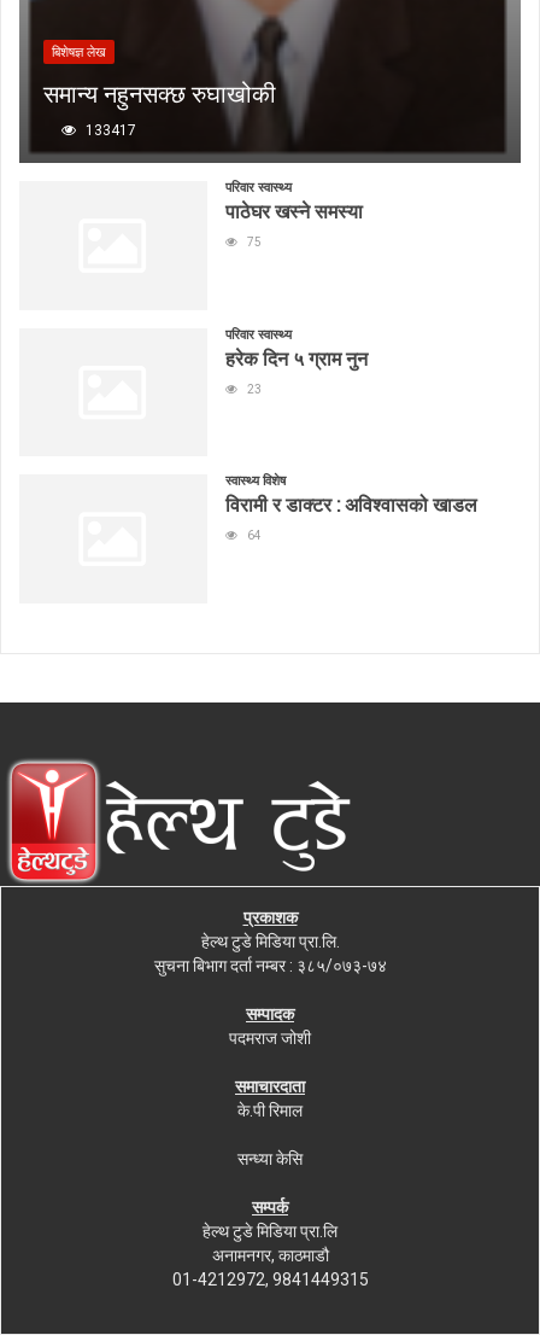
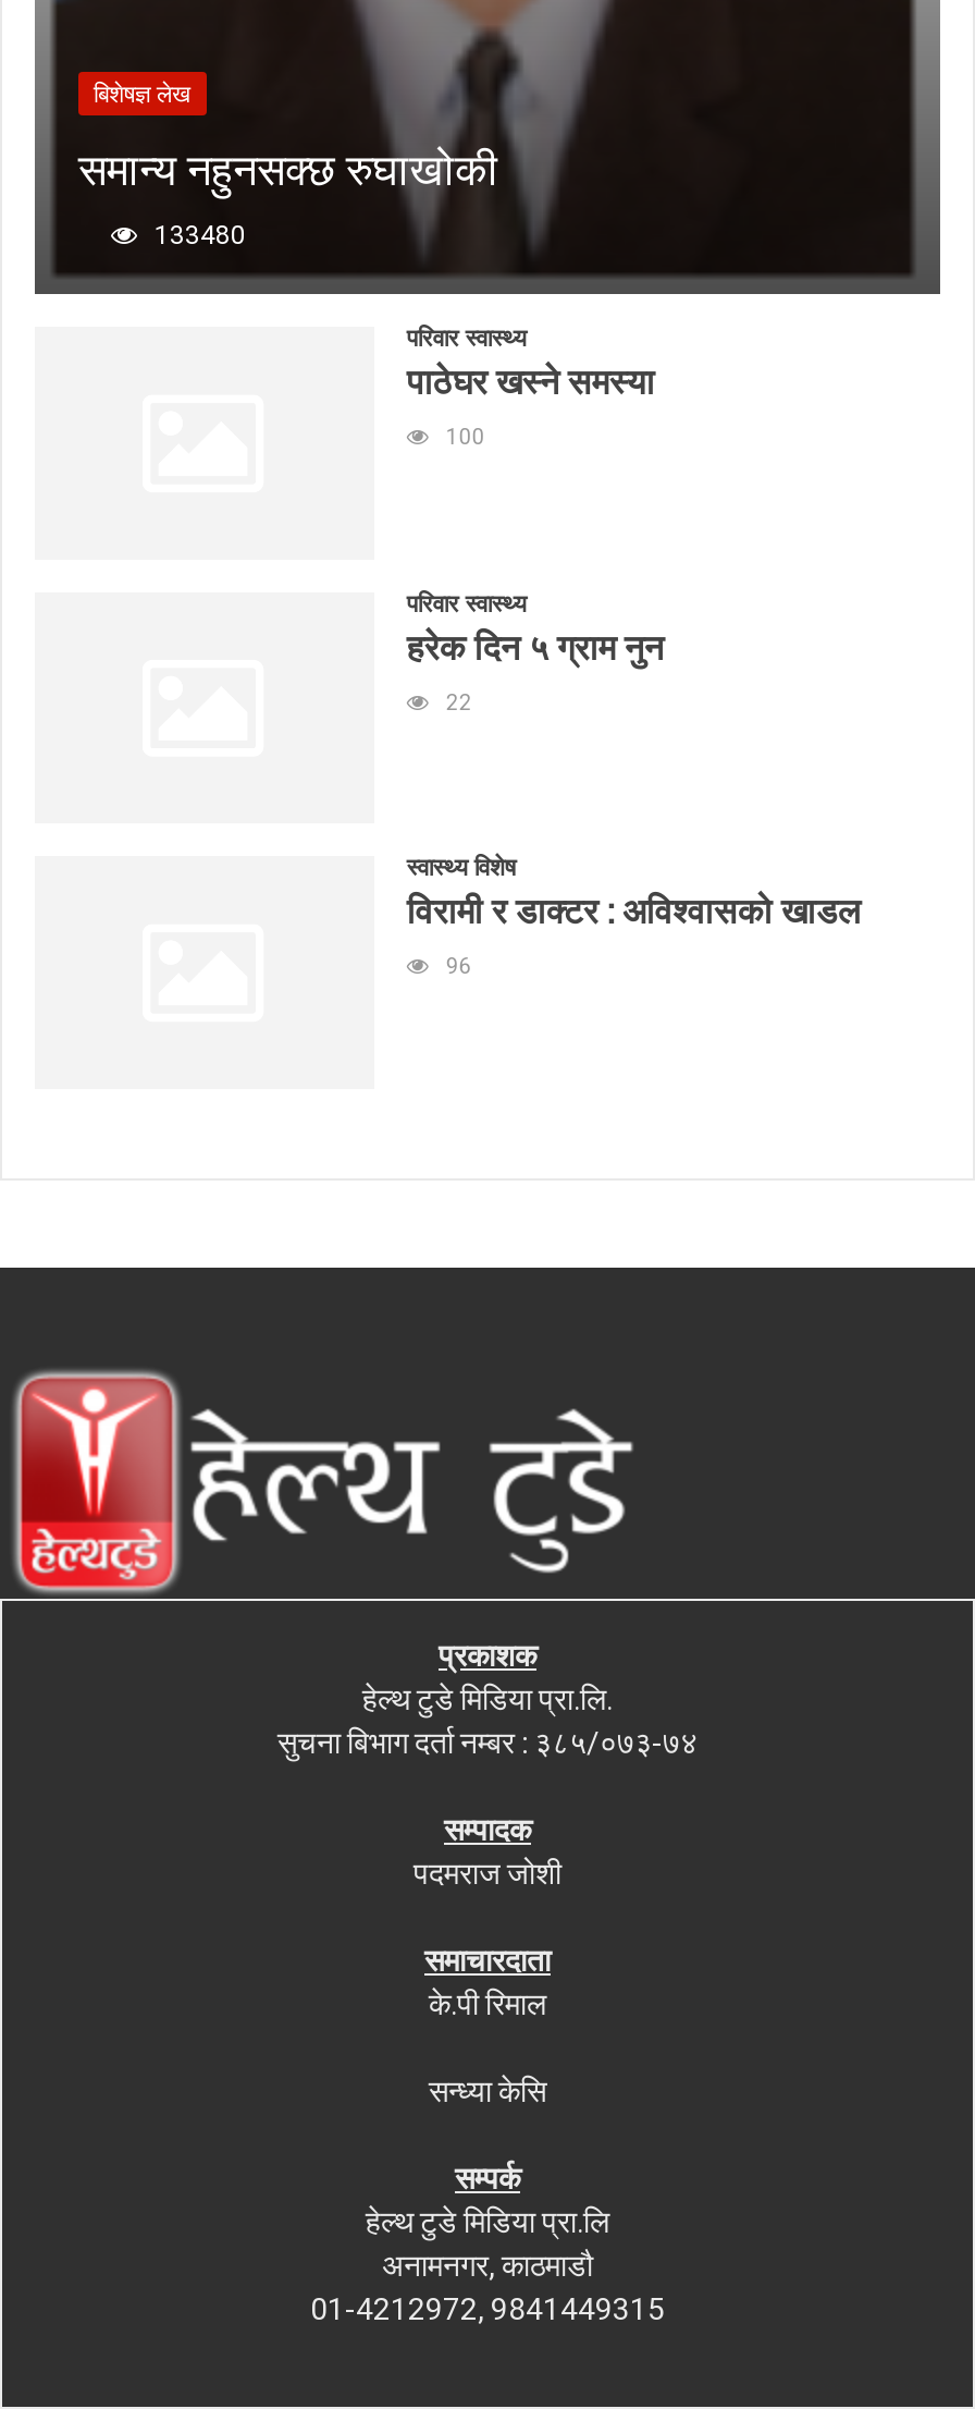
[86,122,136,139] 133417 -> [155,221,246,251] 133480
[247,236,261,249] 75 -> [446,426,485,450] 100
[247,383,261,396] 23 -> [446,690,472,714] 22
[247,529,261,542] 64 -> [446,955,472,979] 96

